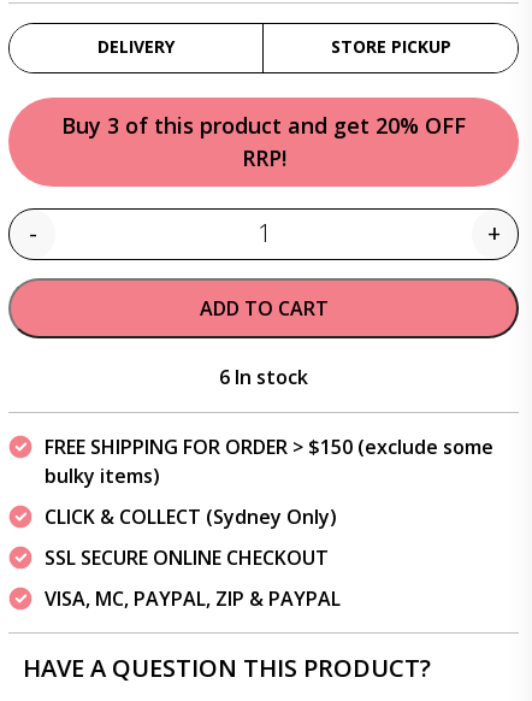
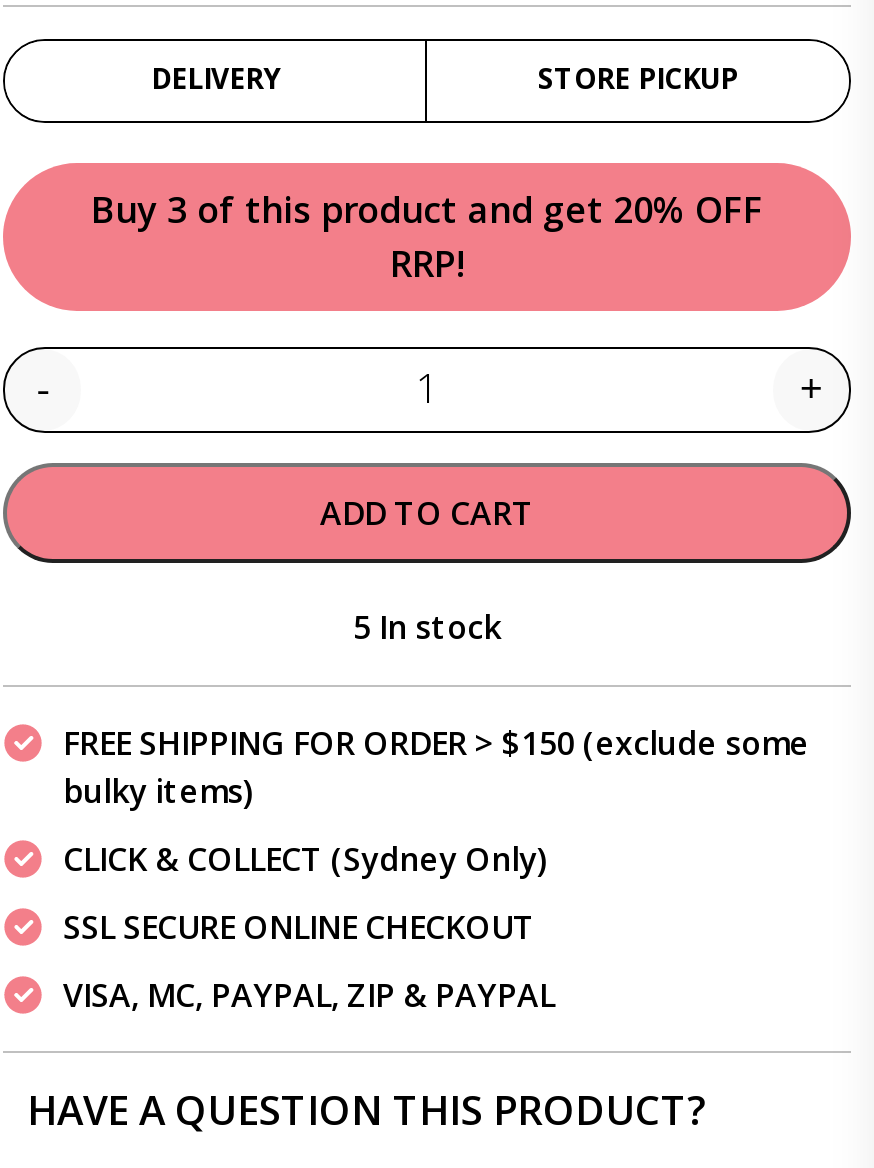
[219,364,308,390] 6 In stock -> [353,605,501,649] 5 In stock

